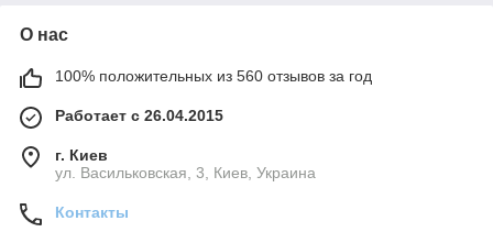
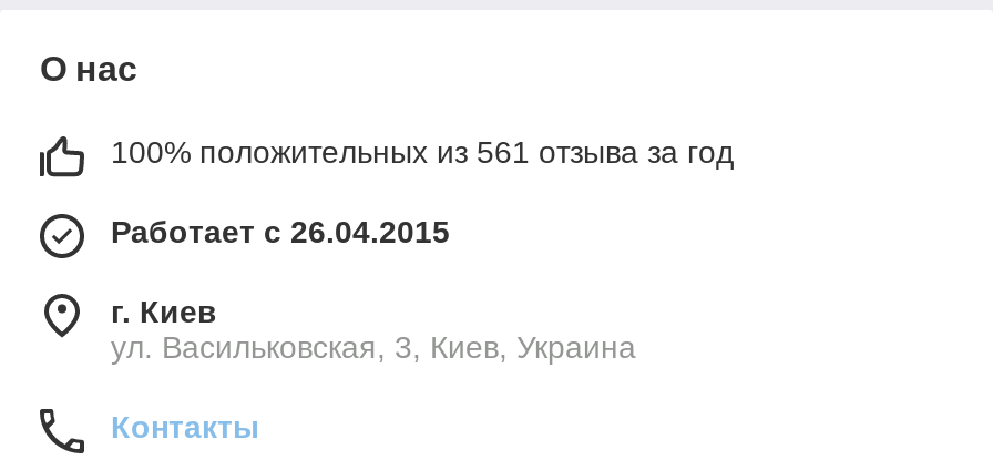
[55,68,372,85] 100% положительных из 560 отзывов за год -> [111,135,734,171] 100% положительных из 561 отзыва за год

